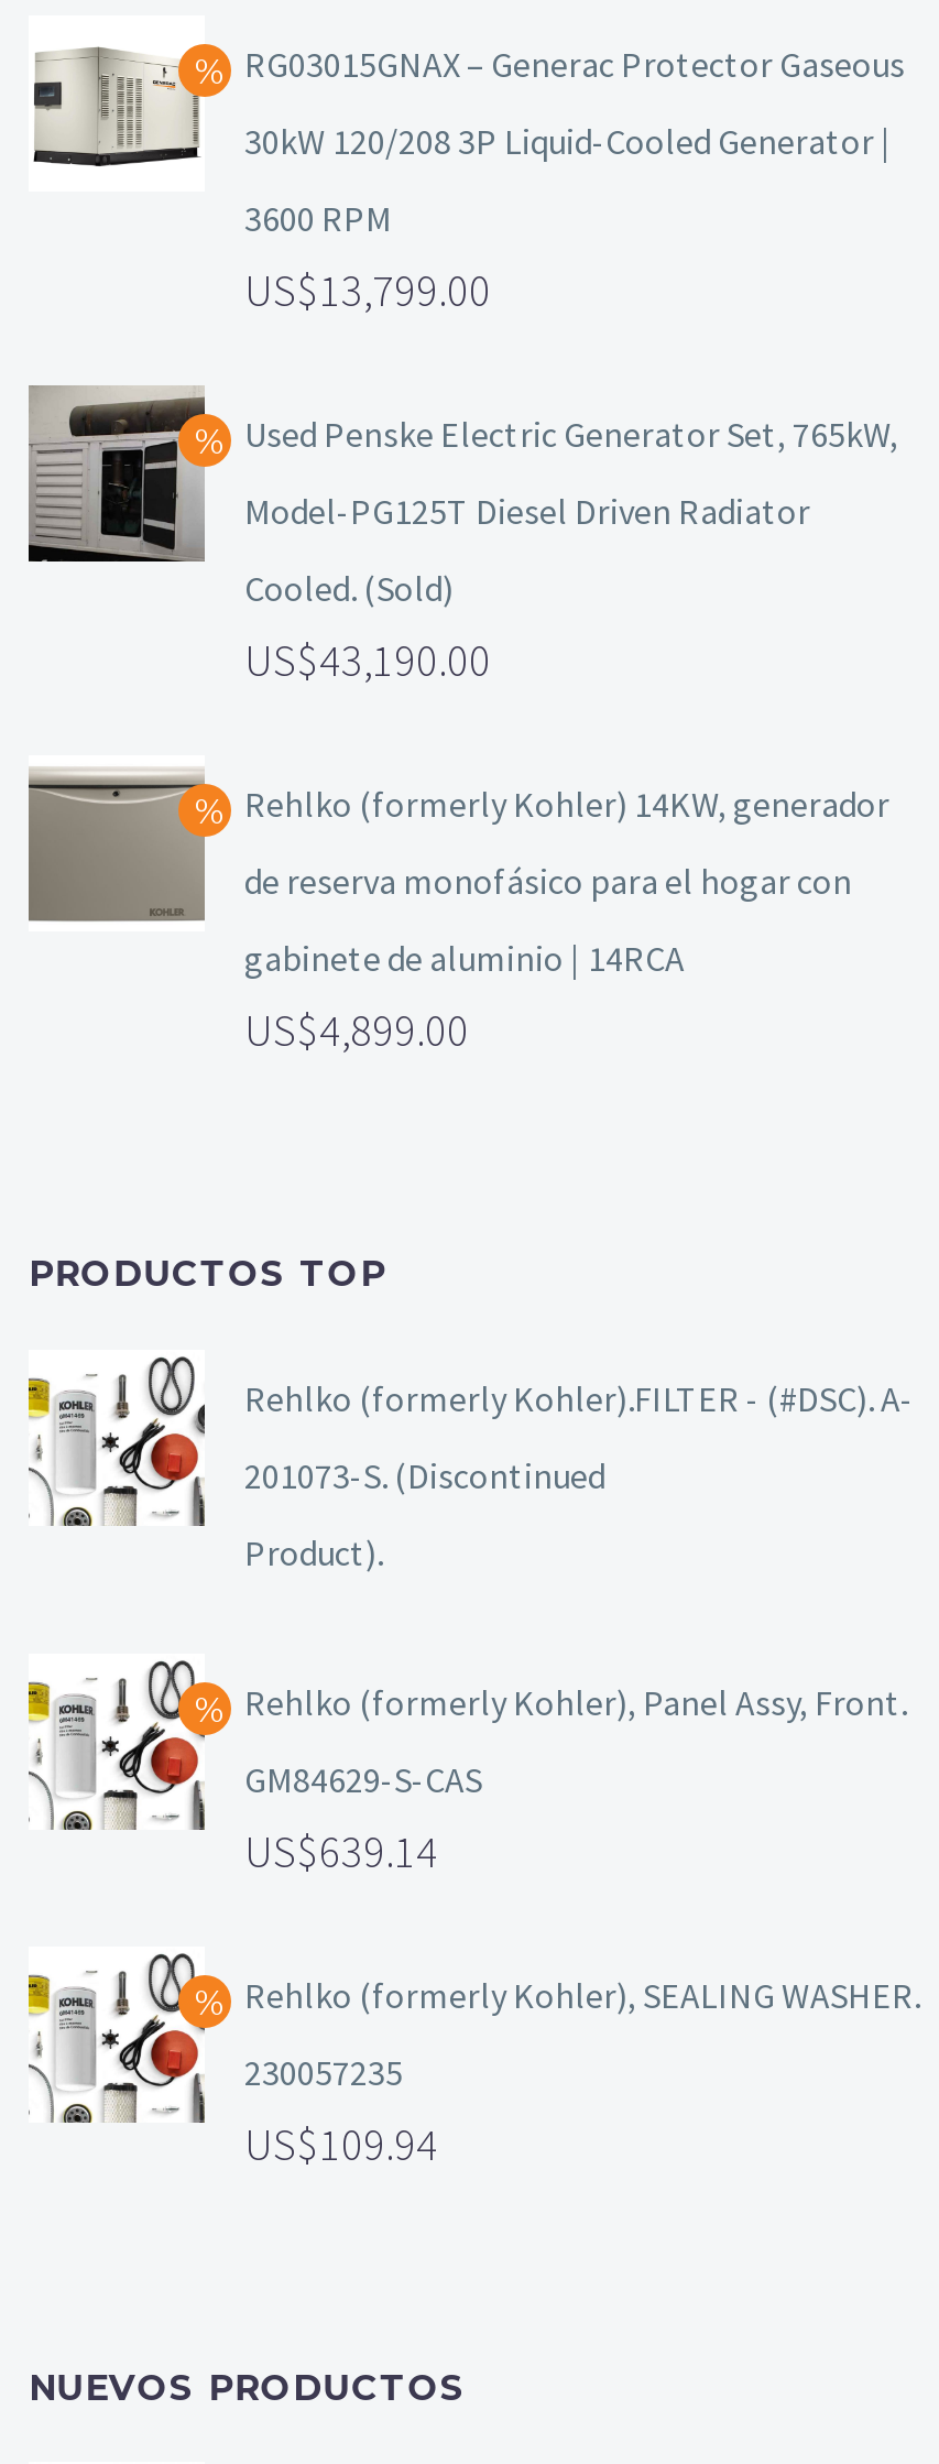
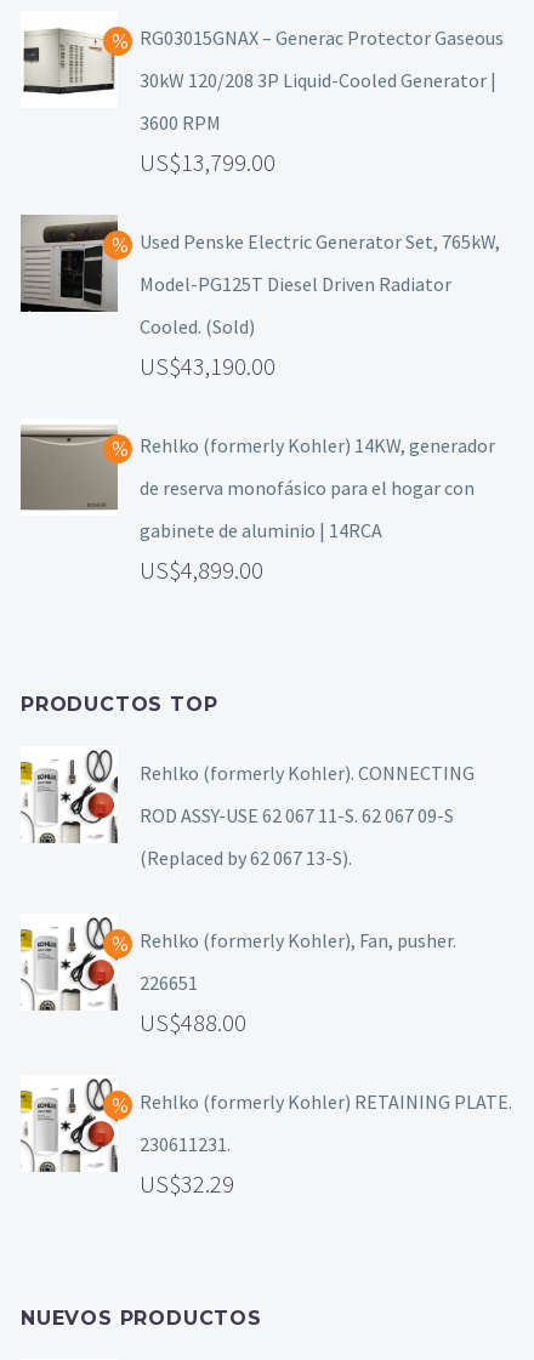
[244,1375,914,1419] Rehlko (formerly Kohler).FILTER - (#DSC). A- -> [140,760,475,784] Rehlko (formerly Kohler). CONNECTING
[244,1452,605,1496] 201073-S. (Discontinued -> [140,803,454,827] ROD ASSY-USE 62 067 11-S. 62 067 09-S
[244,1529,383,1574] Product). -> [140,845,352,869] (Replaced by 62 067 13-S).
[244,1679,907,1723] Rehlko (formerly Kohler), Panel Assy, Front. -> [140,928,456,952] Rehlko (formerly Kohler), Fan, pusher.
[244,1756,482,1877] GM84629-S-CAS | 639.14 -> [140,970,246,1037] 226651 | 488.00
[244,1972,920,2016] Rehlko (formerly Kohler), SEALING WASHER. -> [140,1089,512,1113] Rehlko (formerly Kohler) RETAINING PLATE.
[244,2049,438,2170] 230057235 | 109.94 -> [140,1131,234,1198] 230611231. | 32.29

